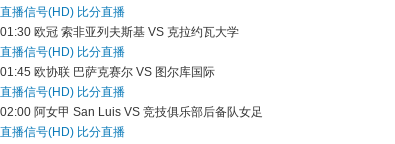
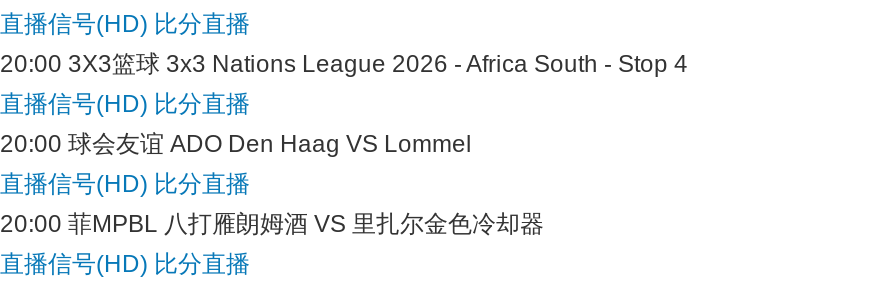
[0,25,239,39] 01:30 欧冠索非亚列夫斯基 VS 克拉约瓦大学 -> [0,50,688,78] 20:00 3X3篮球3x3 Nations League 2026 - Africa South - Stop 4
[0,65,215,79] 01:45 欧协联巴萨克赛尔 VS 图尔库国际 -> [0,130,472,158] 20:00 球会友谊ADO Den Haag VS Lommel
[0,105,263,119] 02:00 阿女甲San Luis VS 竞技俱乐部后备队女足 -> [0,210,544,238] 20:00 菲MPBL八打雁朗姆酒 VS 里扎尔金色冷却器

